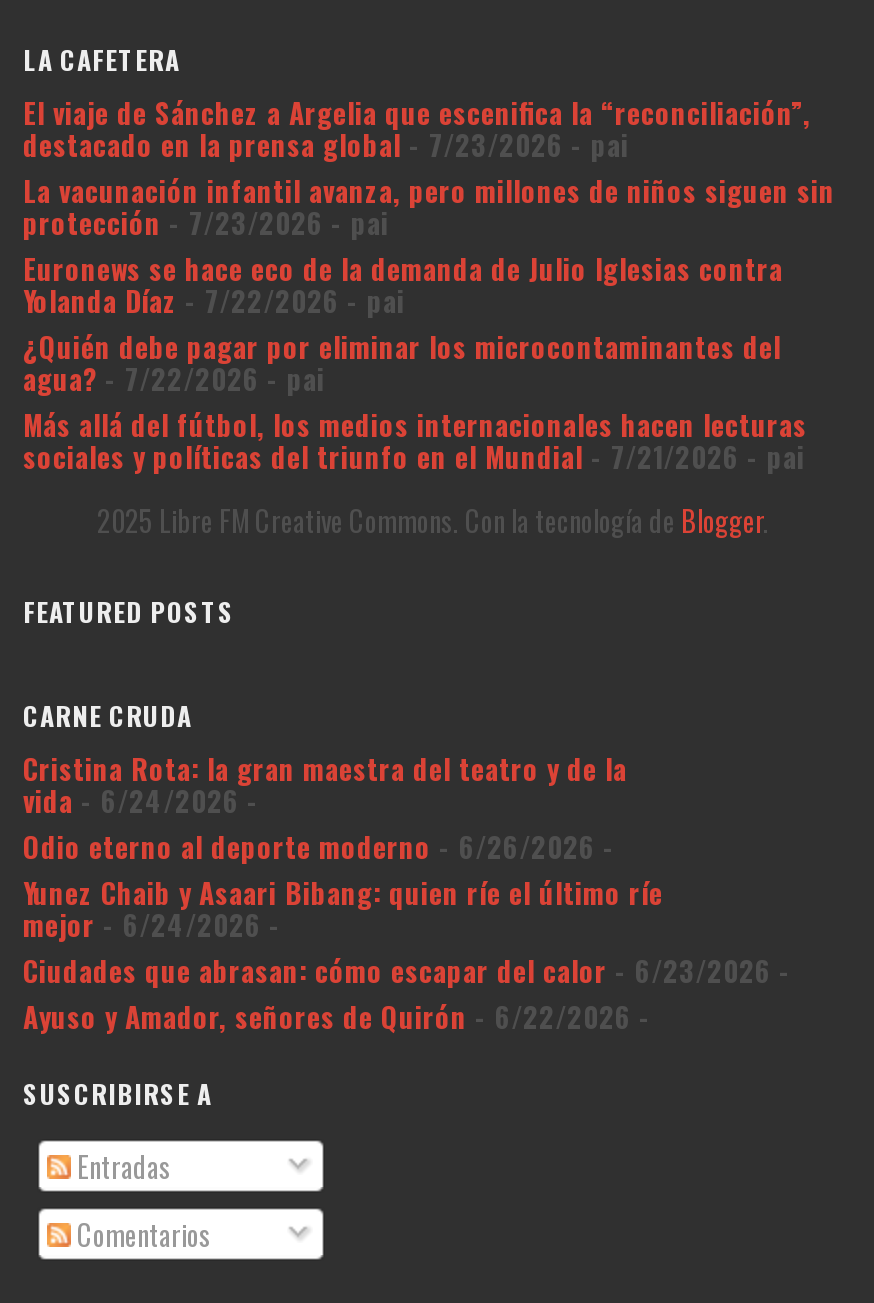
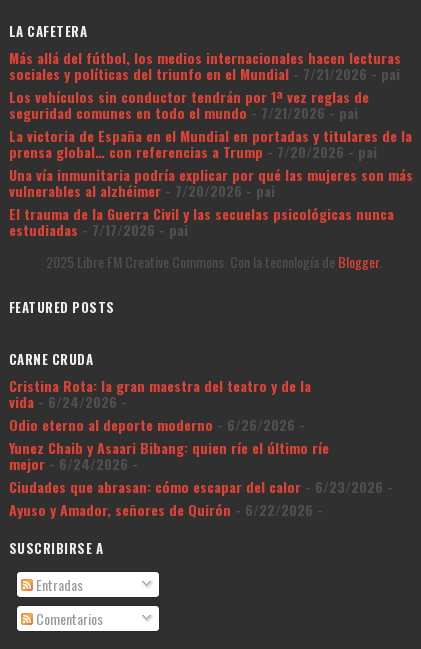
[23,91,835,399] El viaje de Sánchez a Argelia que escenifica la “reconciliación”, | destacado en la prensa global- 7/23/2026 - pai | La vacunación infantil avanza, pero millones de niños siguen sin | protección- 7/23/2026- pai | Euronews se hace eco de la demanda de Julio Iglesias contra | Yolanda Díaz - 7/22/2026- pai | ¿Quién debe pagar por eliminar los microcontaminantes del | agua?- 7/22/2026 - pai -> none
moved [23,403,807,477] -> [9,47,401,84]: Más allá del fútbol, los medios internacionales hacen lecturas | sociales y políticas del triunfo en el Mundial- 7/21/2026- pai
none -> [9,86,413,240] Los vehículos sin conductor tendrán por 1ª vez reglas de | seguridad comunes en todo el mundo- 7/21/2026- pai | La victoria de España en el Mundial en portadas y titulares de la | prensa global… con referencias a Trump- 7/20/2026- pai | Una vía inmunitaria podría explicar por qué las mujeres son más | vulnerables al alzhéimer - 7/20/2026- pai | El trauma de la Guerra Civil y las secuelas psicológicas nunca | estudiadas- 7/17/2026- pai

